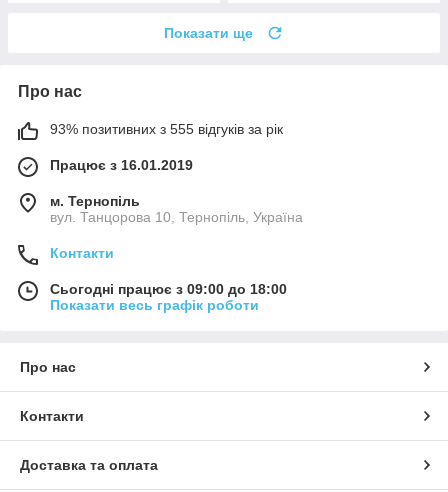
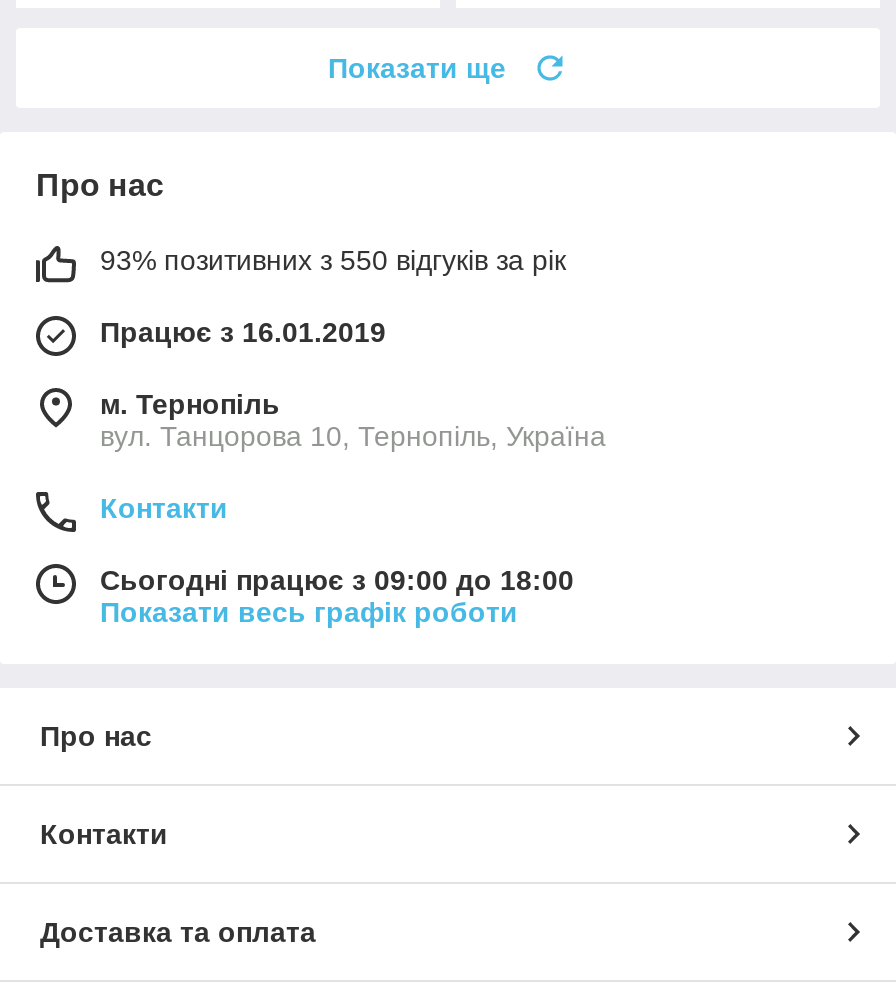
[50,121,283,137] 93% позитивних з 555 відгуків за рік -> [100,245,566,277] 93% позитивних з 550 відгуків за рік

